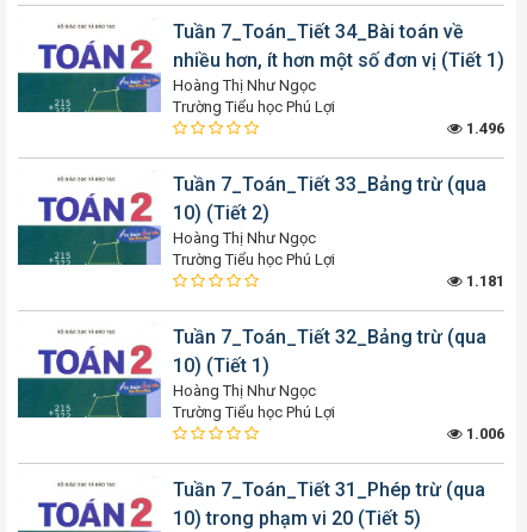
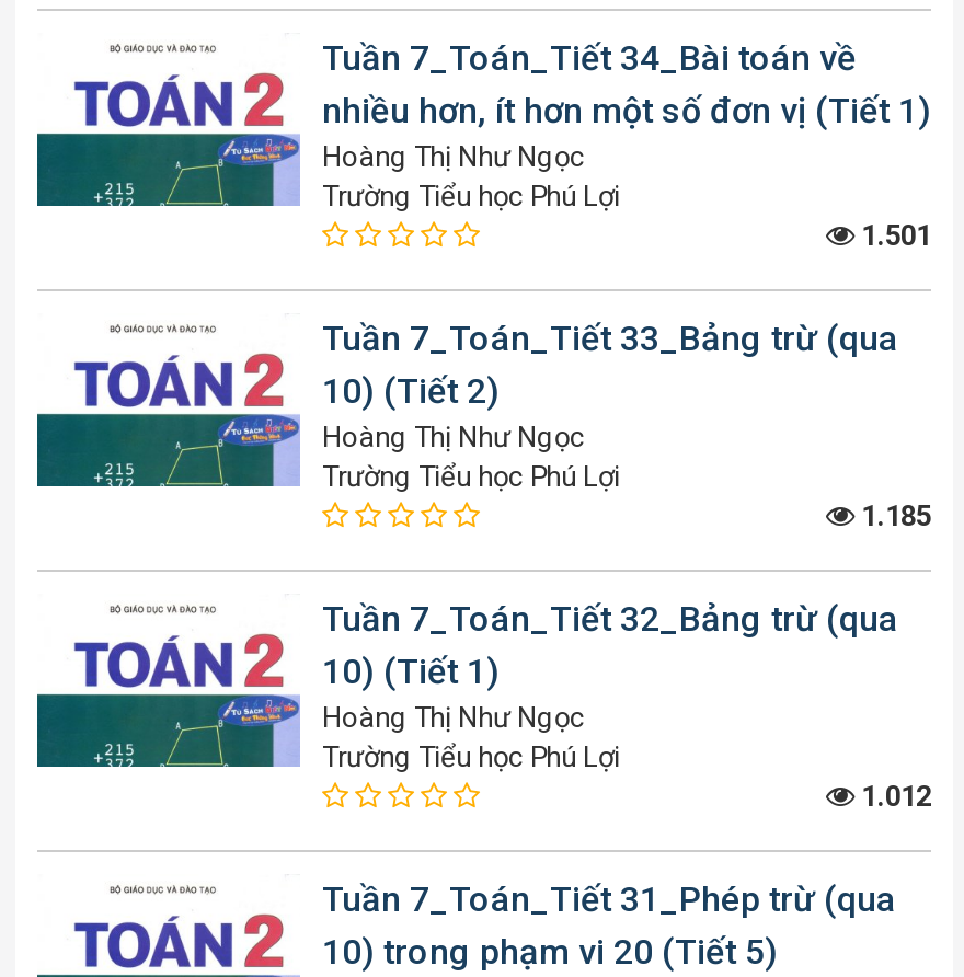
[463,119,504,137] 1.496 -> [854,218,931,251] 1.501
[463,271,504,289] 1.181 -> [854,498,931,531] 1.185
[463,424,504,442] 1.006 -> [854,779,931,812] 1.012

